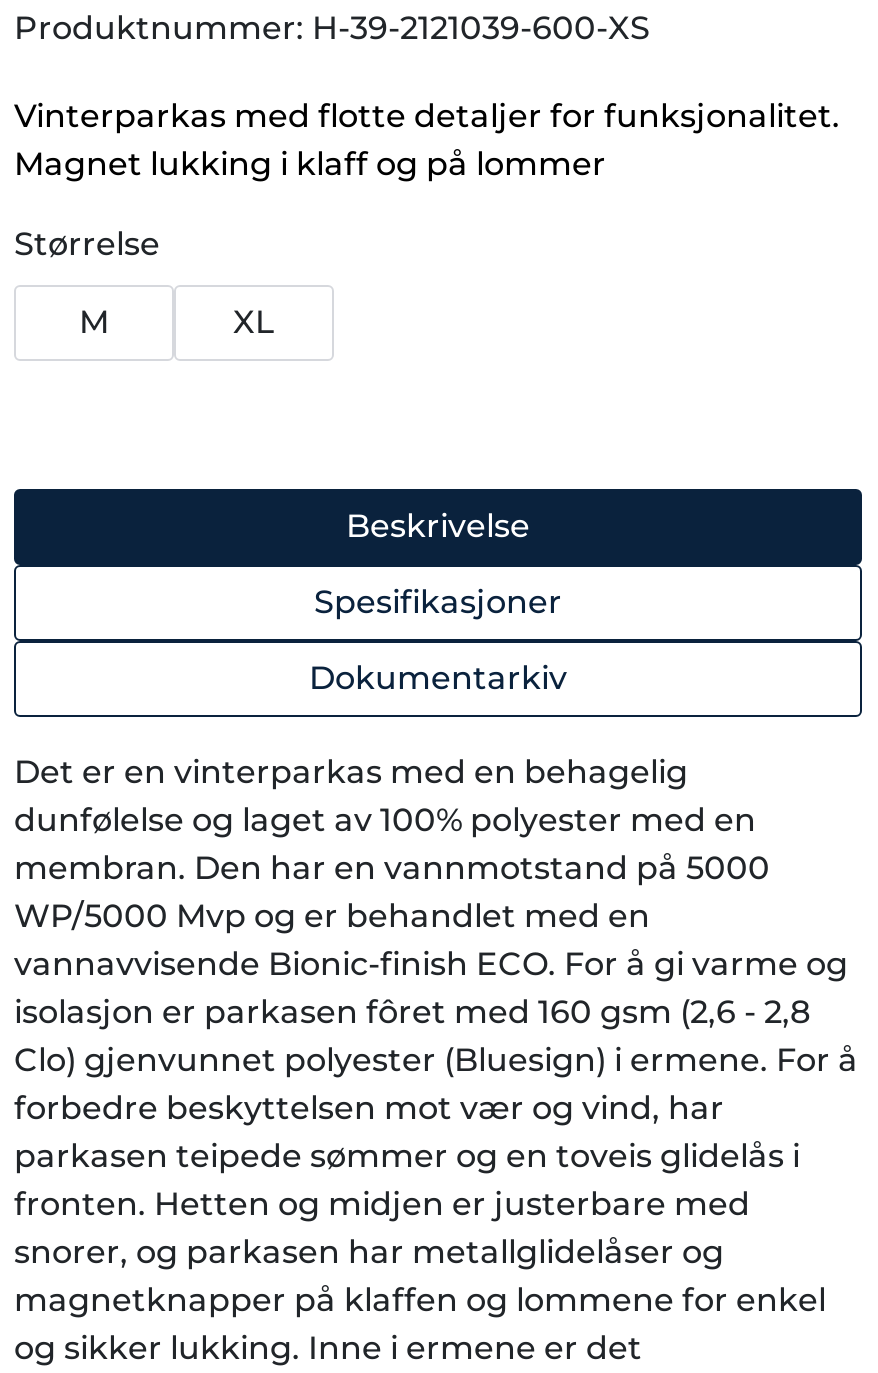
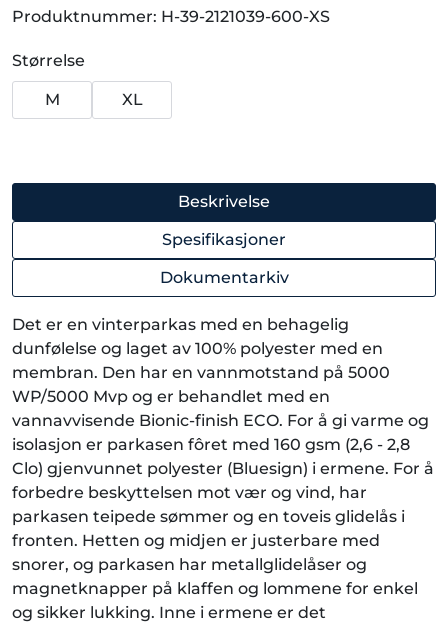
[14,96,840,182] Vinterparkas med flotte detaljer for funksjonalitet. | Magnet lukking i klaff og på lommer -> none

